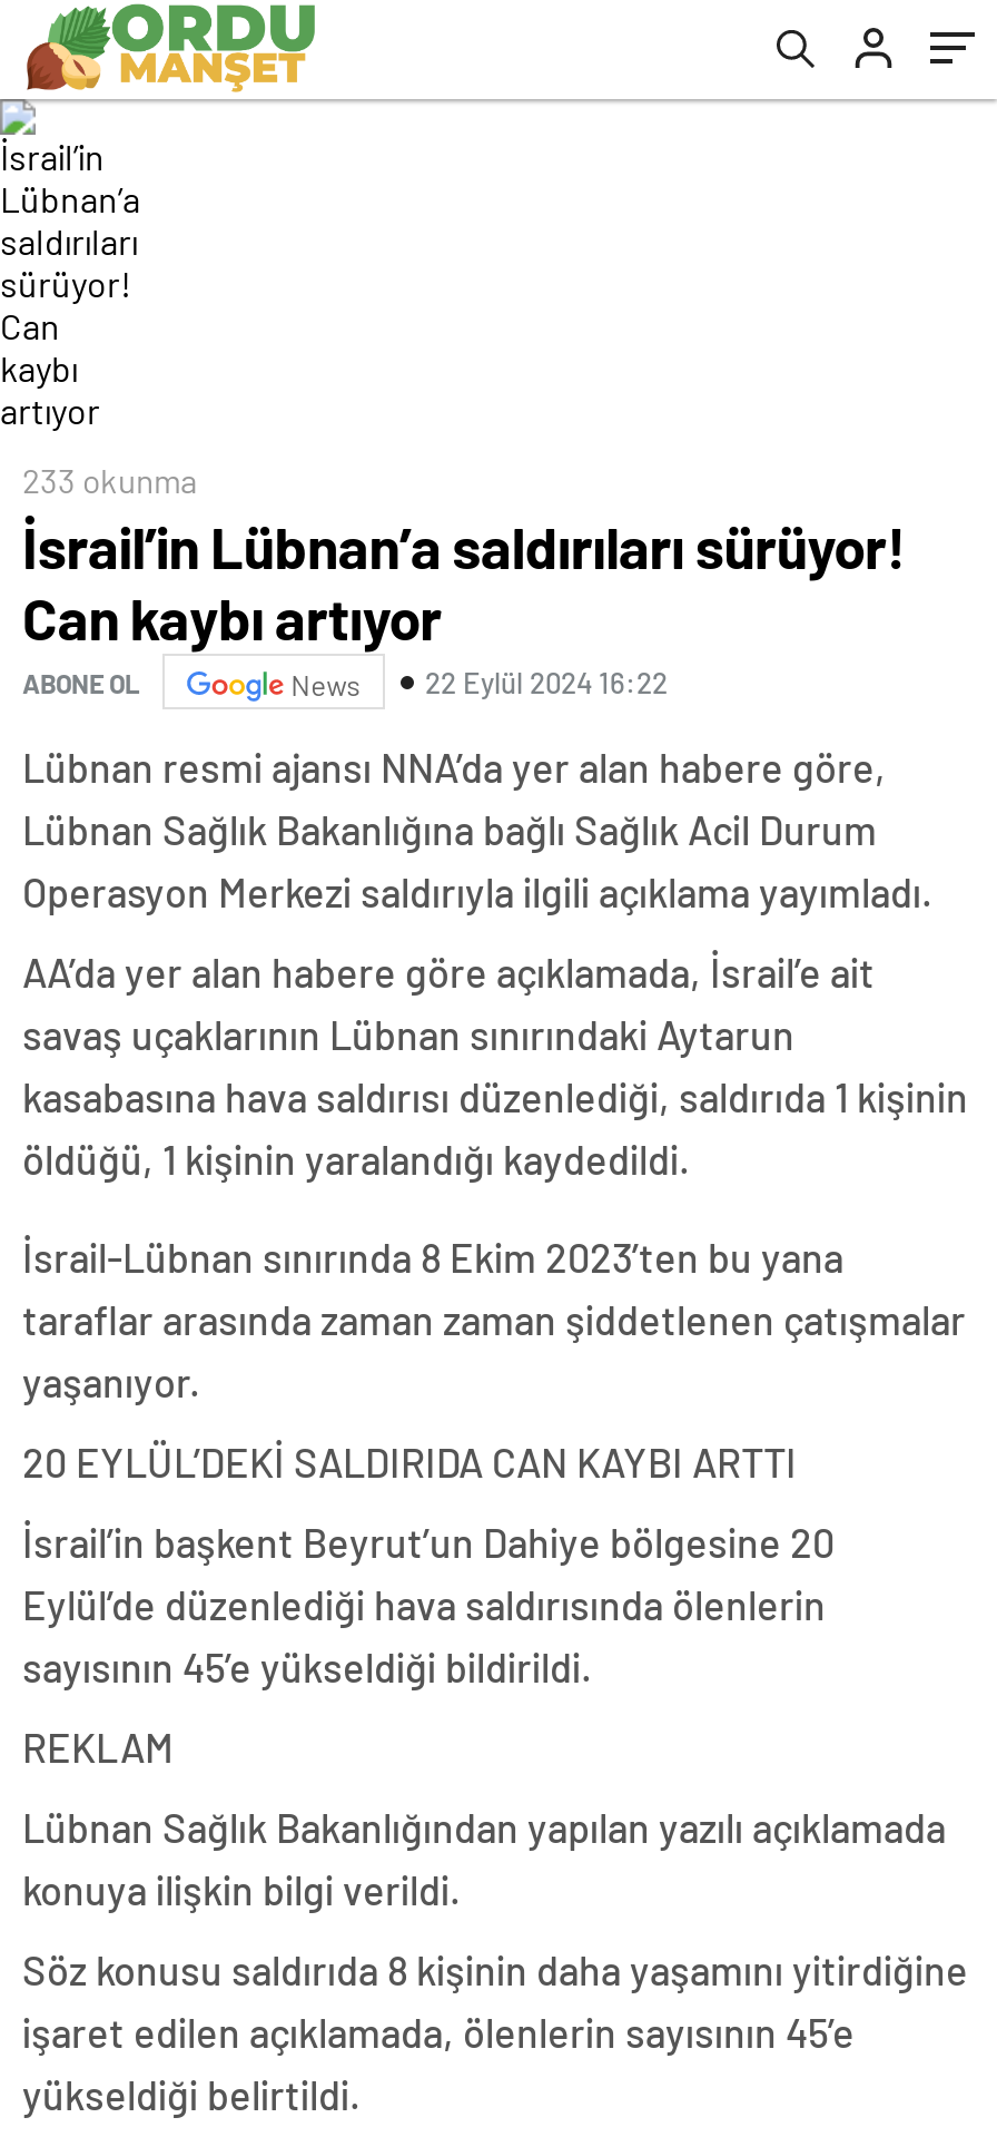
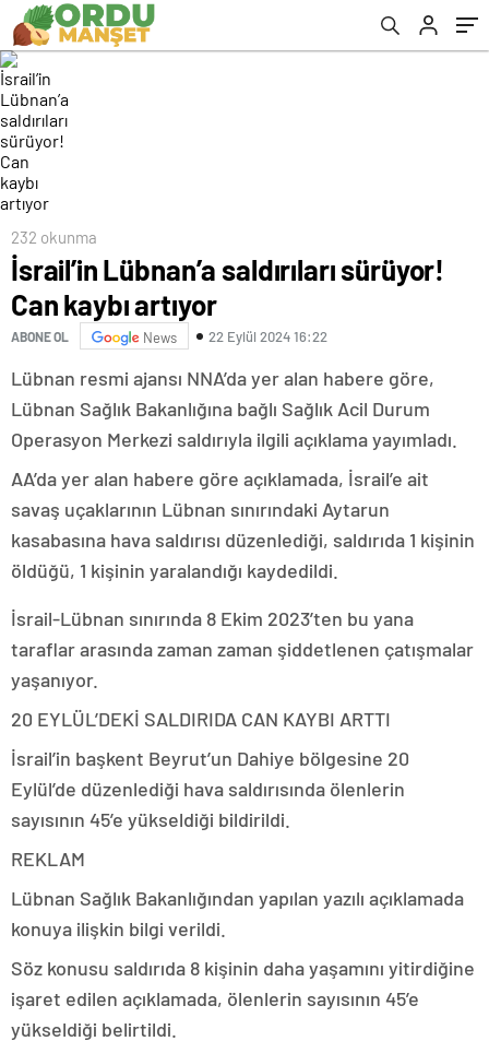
[22,460,198,500] 233 okunma -> [11,227,97,247] 232 okunma

